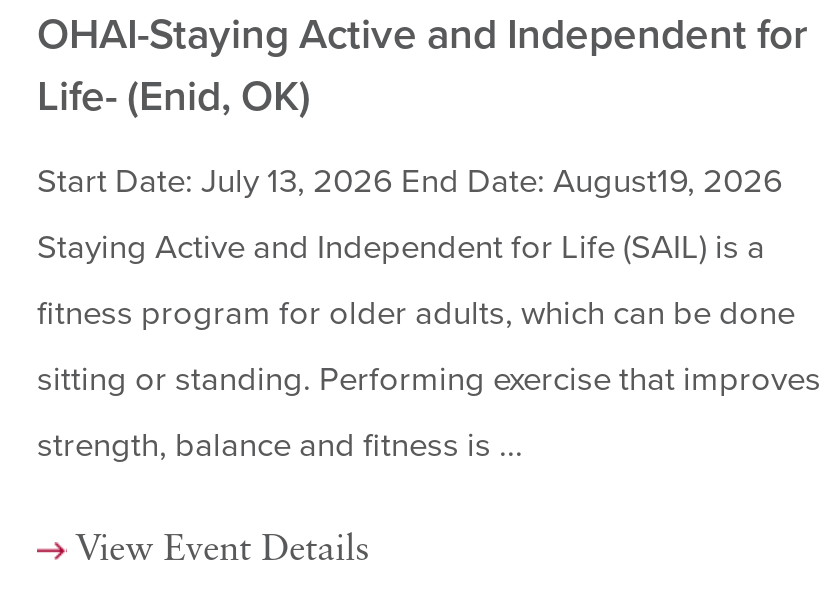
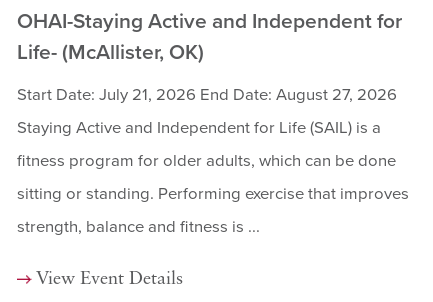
[37,72,311,122] Life- (Enid, OK) -> [17,40,204,65] Life- (McAllister, OK)
[37,163,783,203] Start Date: July 13, 2026 End Date: August19, 2026 -> [17,85,397,105] Start Date: July 21, 2026 End Date: August 27, 2026

